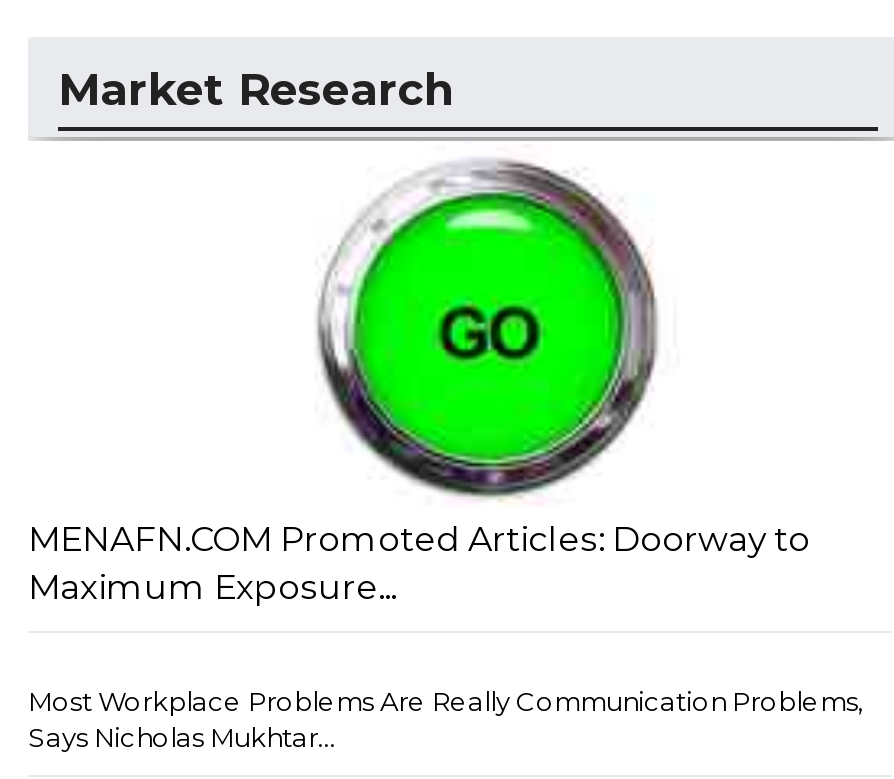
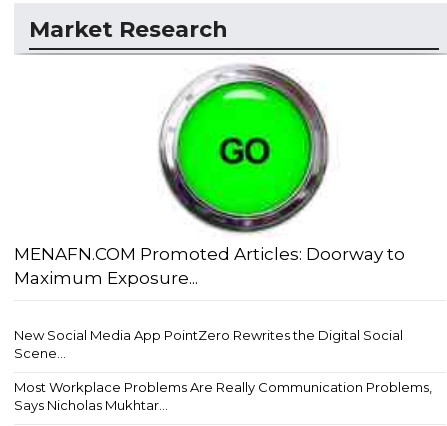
none -> [14,327,403,361] New Social Media App PointZero Rewrites the Digital Social | Scene...

